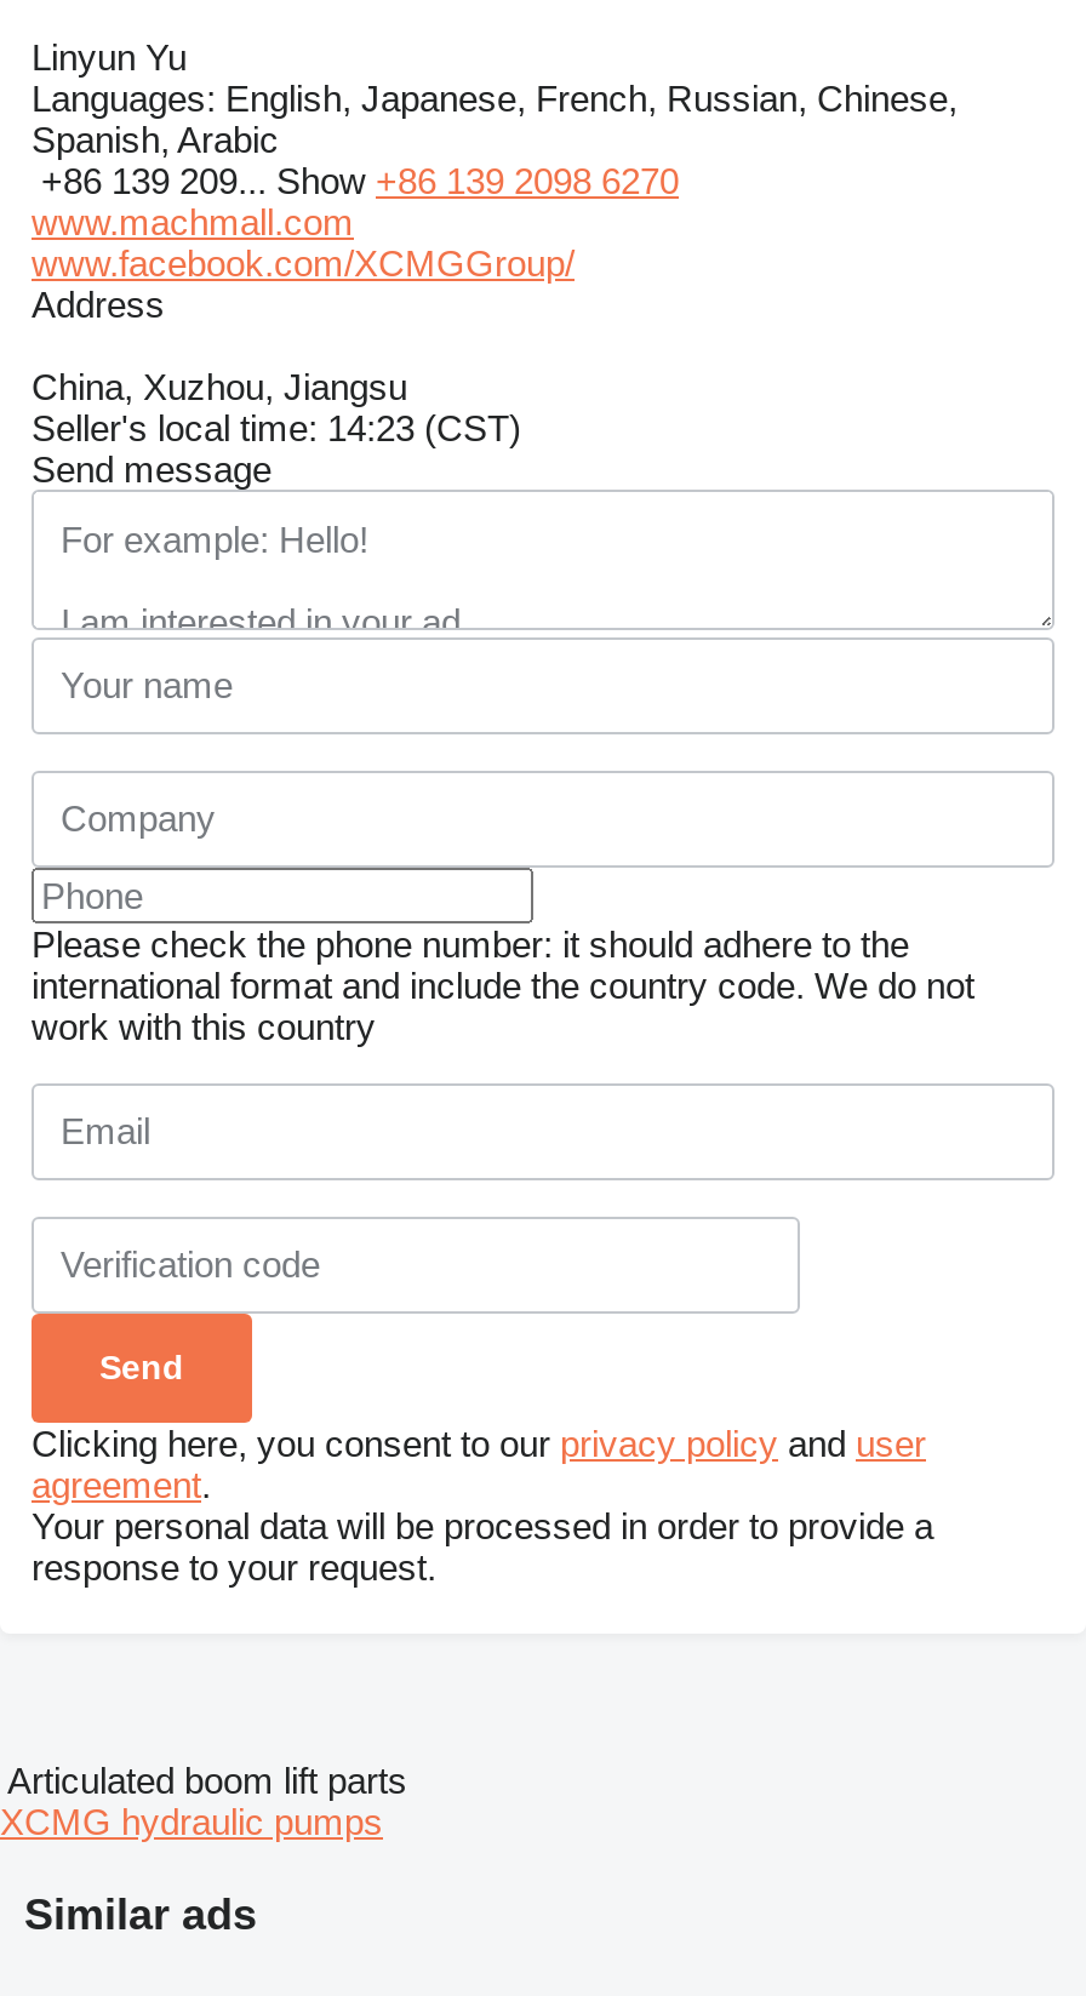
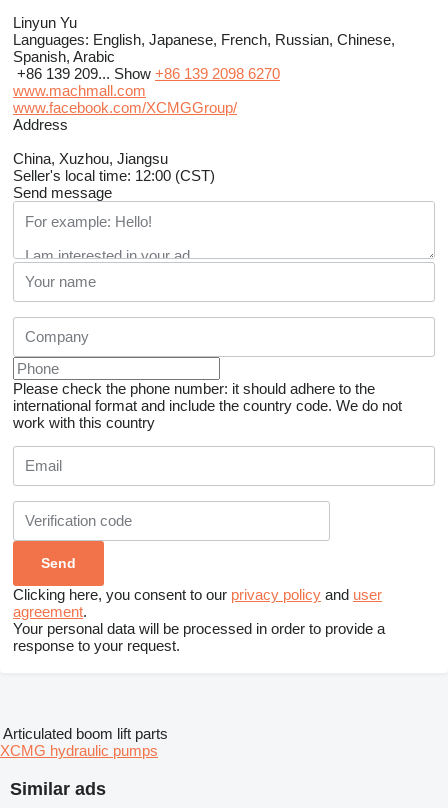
[32,406,521,447] Seller's local time: 14:23 (CST) -> [13,166,215,183] Seller's local time: 12:00 (CST)

